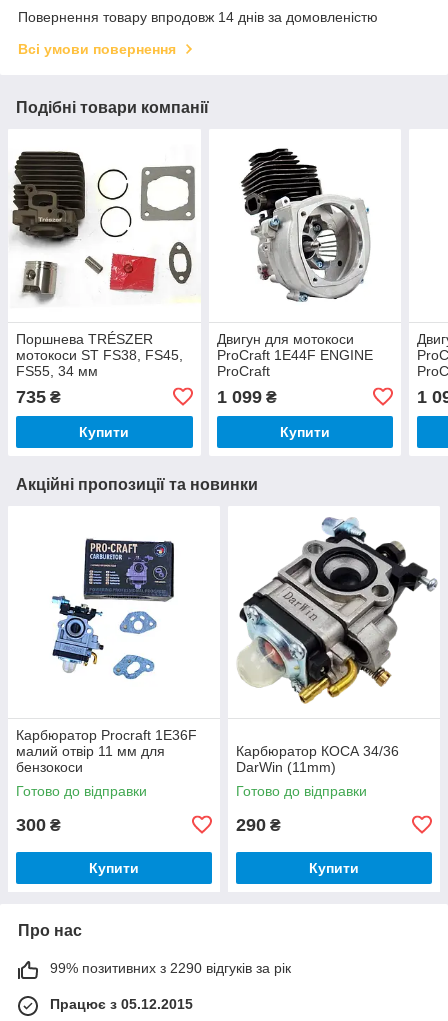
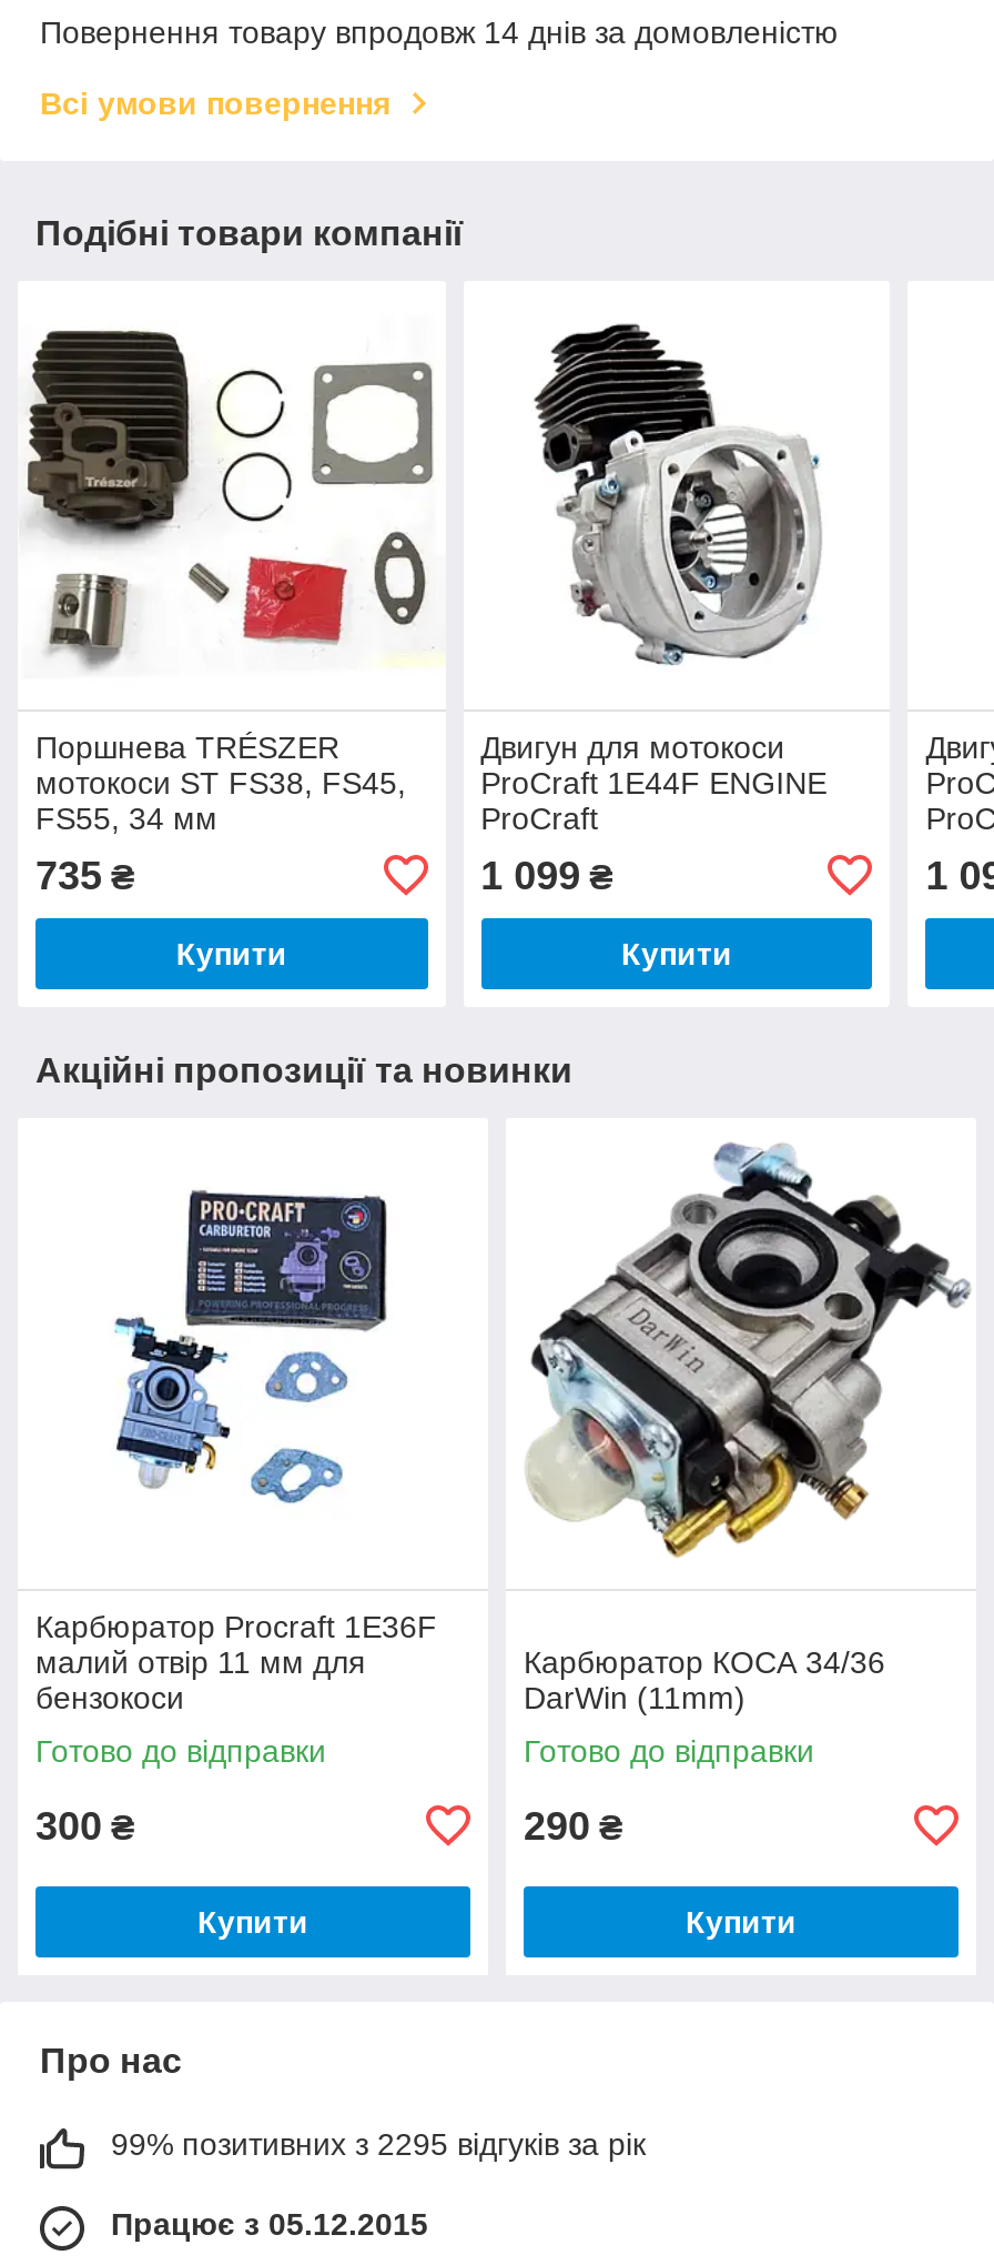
[50,960,291,976] 99% позитивних з 2290 відгуків за рік -> [111,2126,646,2161] 99% позитивних з 2295 відгуків за рік

